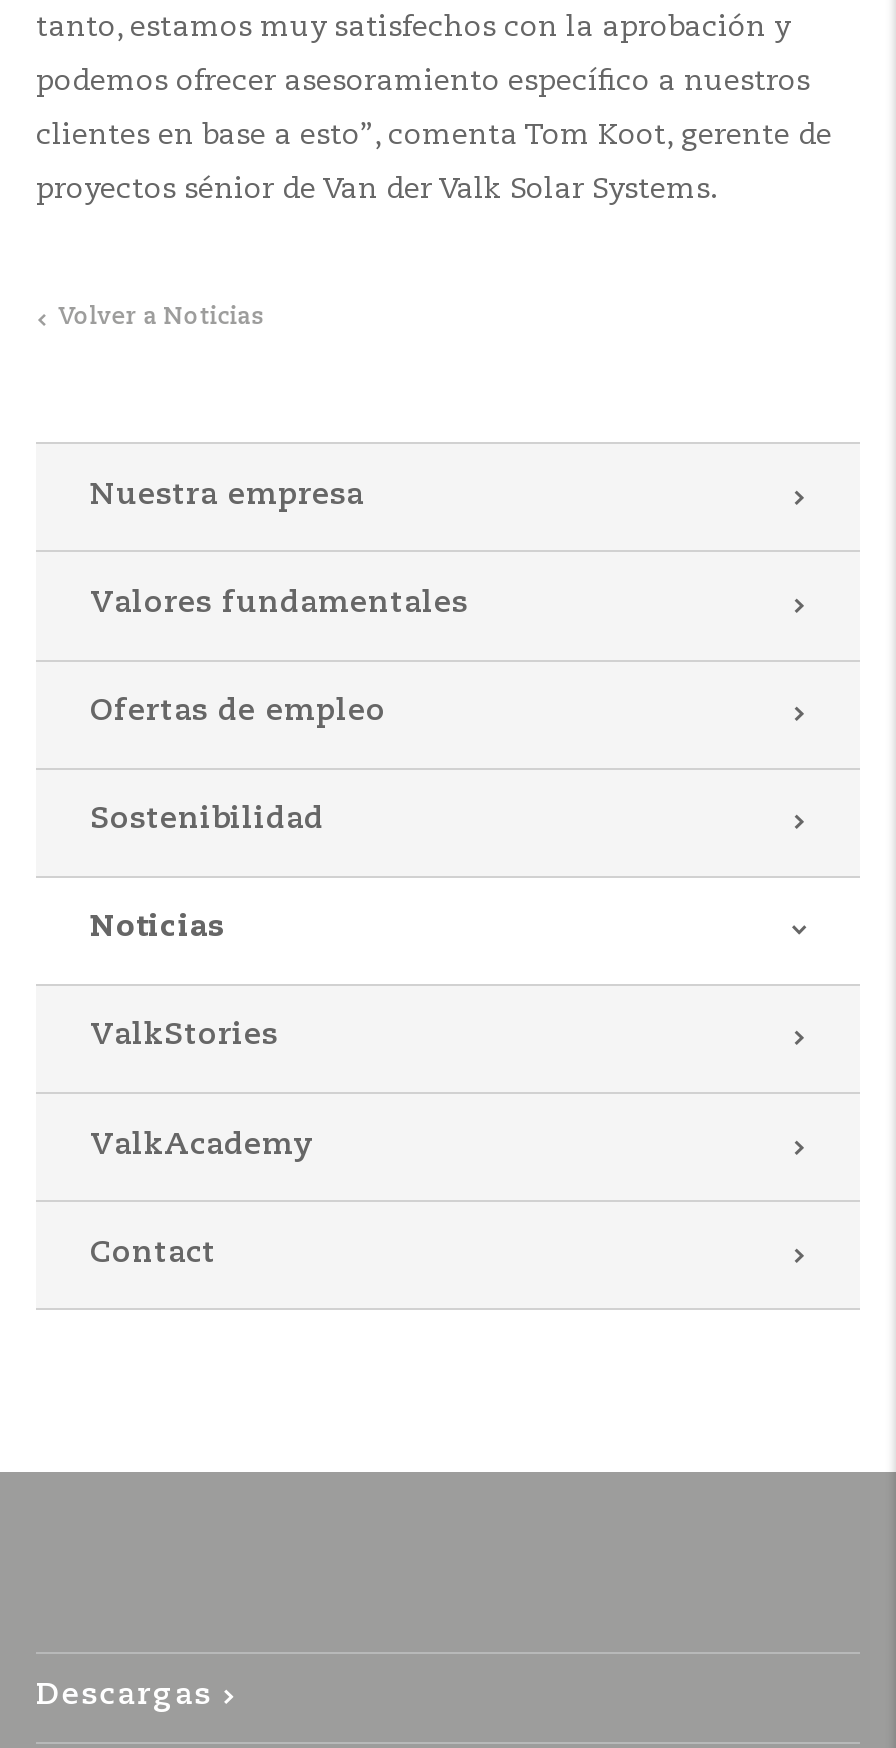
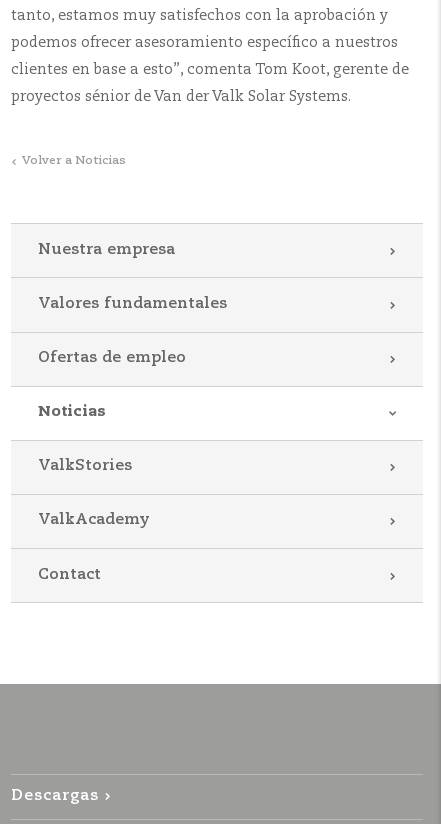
[90,805,324,837] Sostenibilidad -> none

